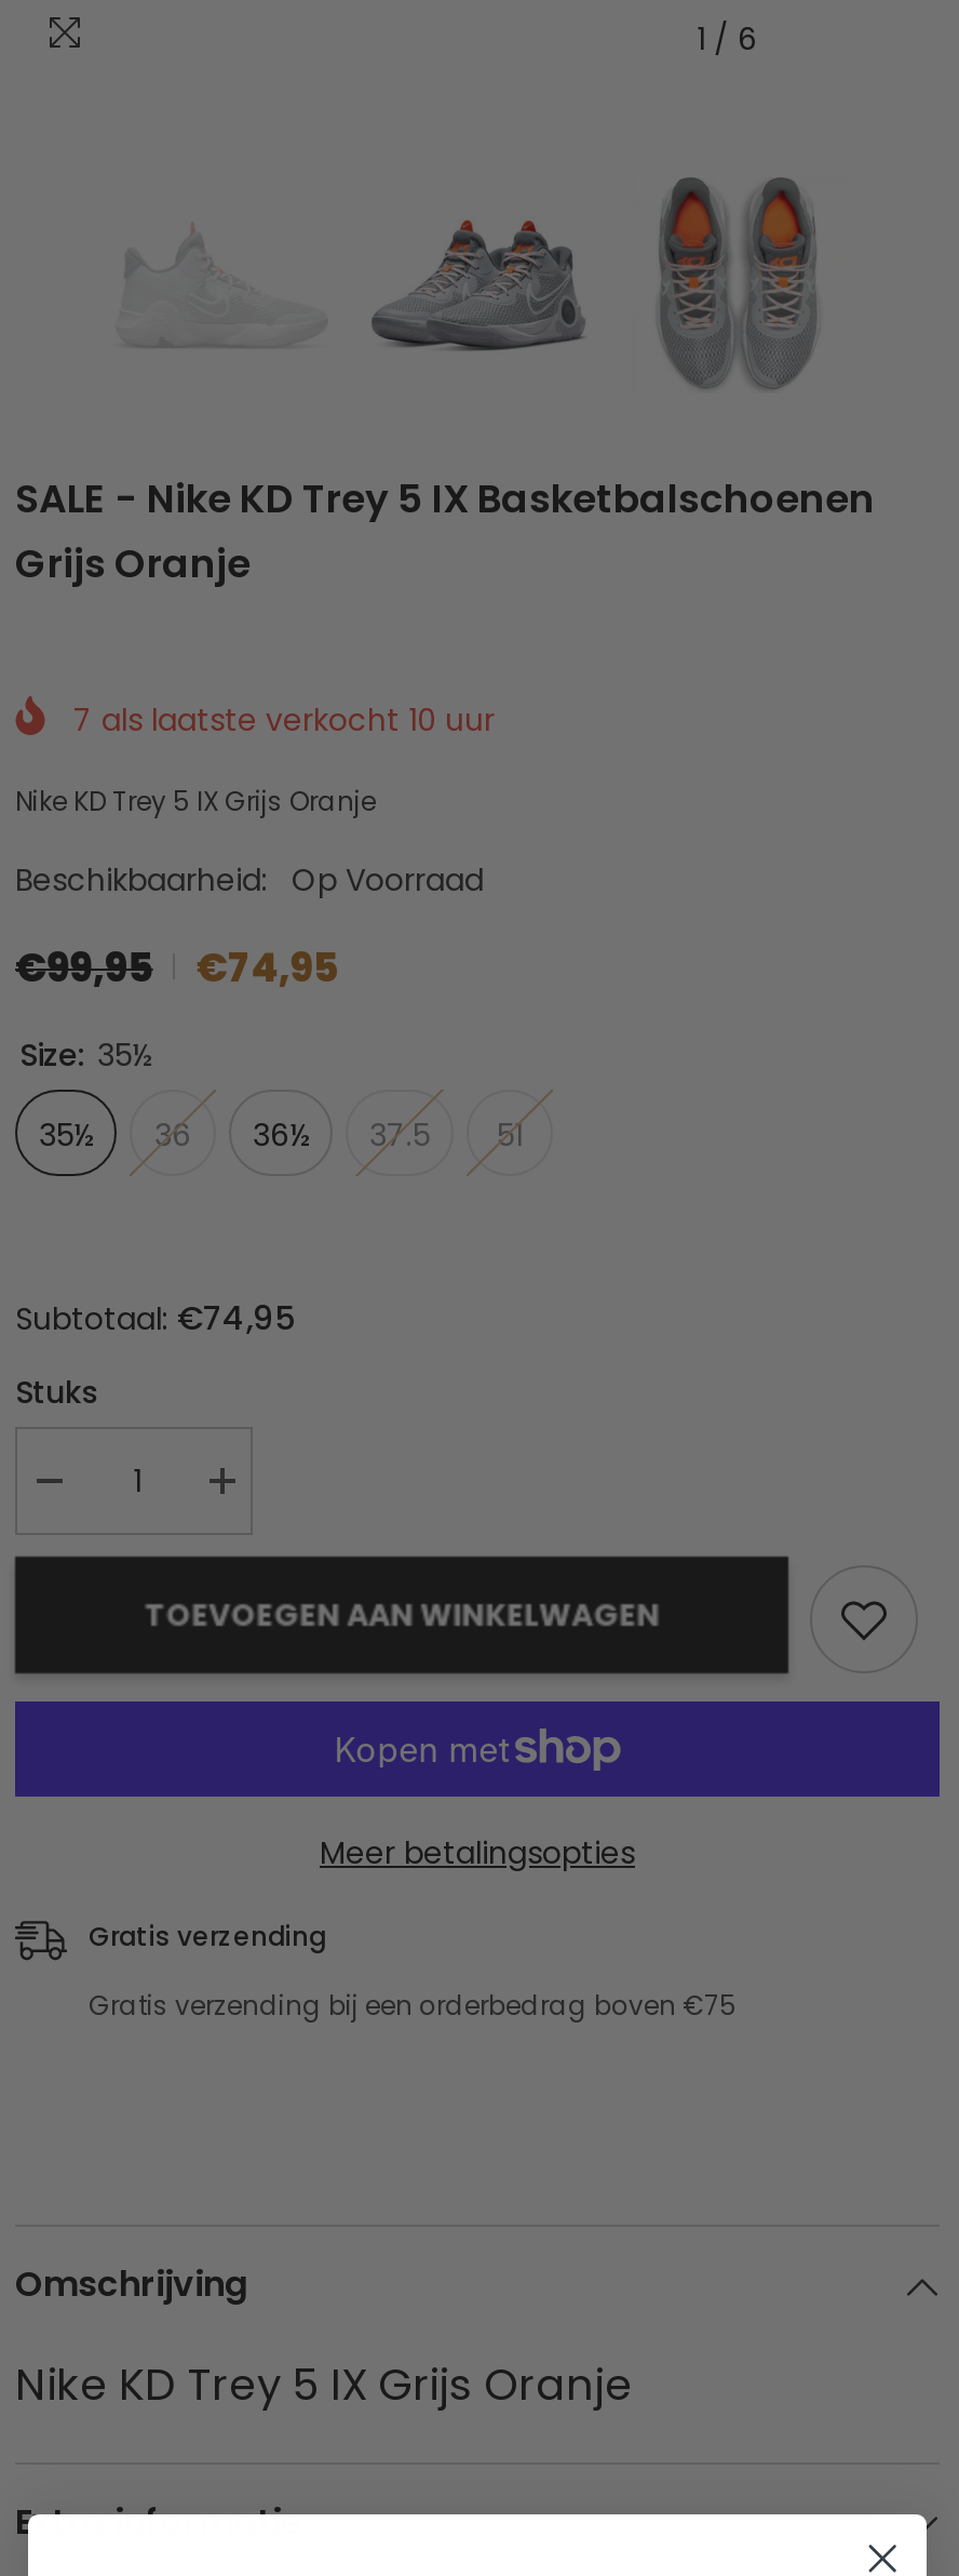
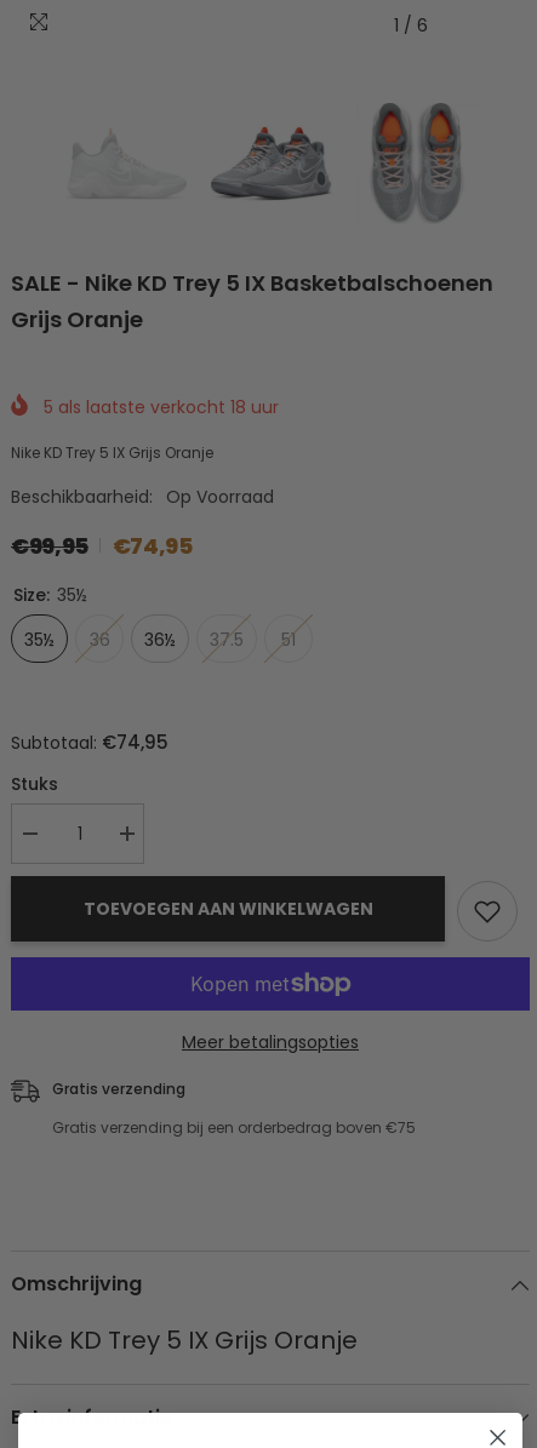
[73,699,495,742] 7 als laatste verkocht 10 uur -> [44,395,279,419] 5 als laatste verkocht 18 uur

